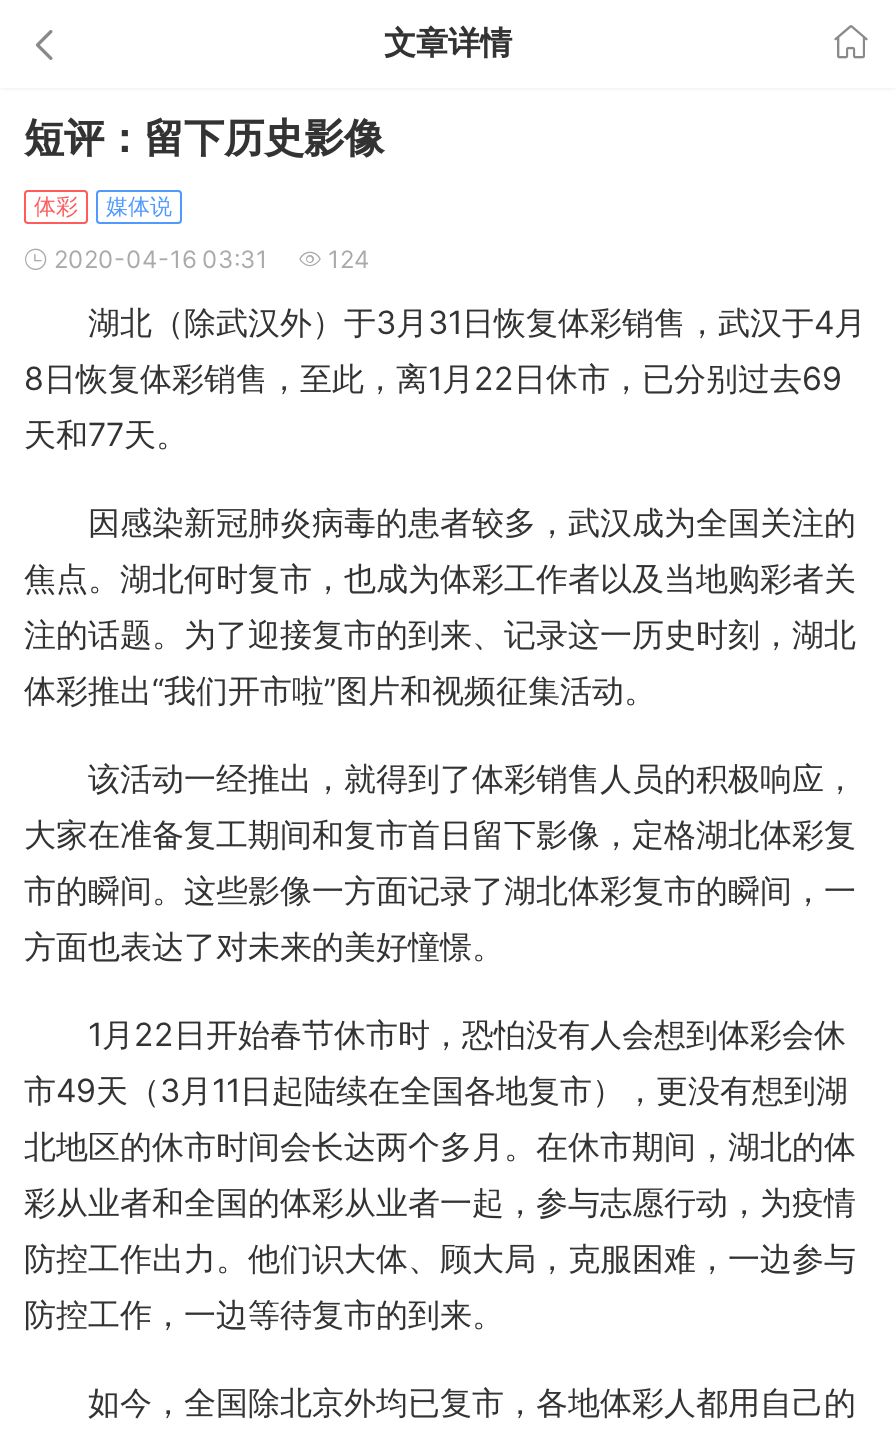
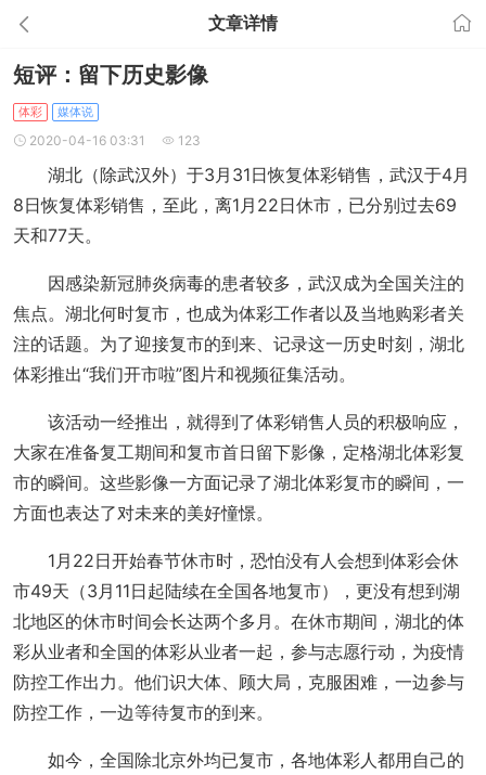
[54,244,370,274] 2020-04-16 03:31 124 -> [29,132,201,148] 2020-04-16 03:31 123

